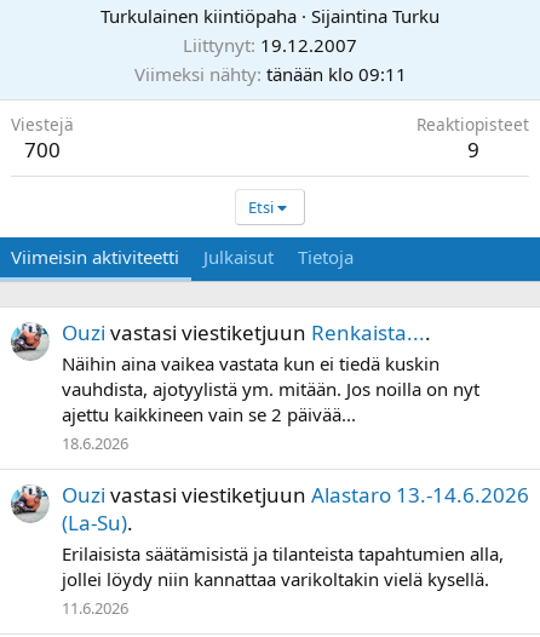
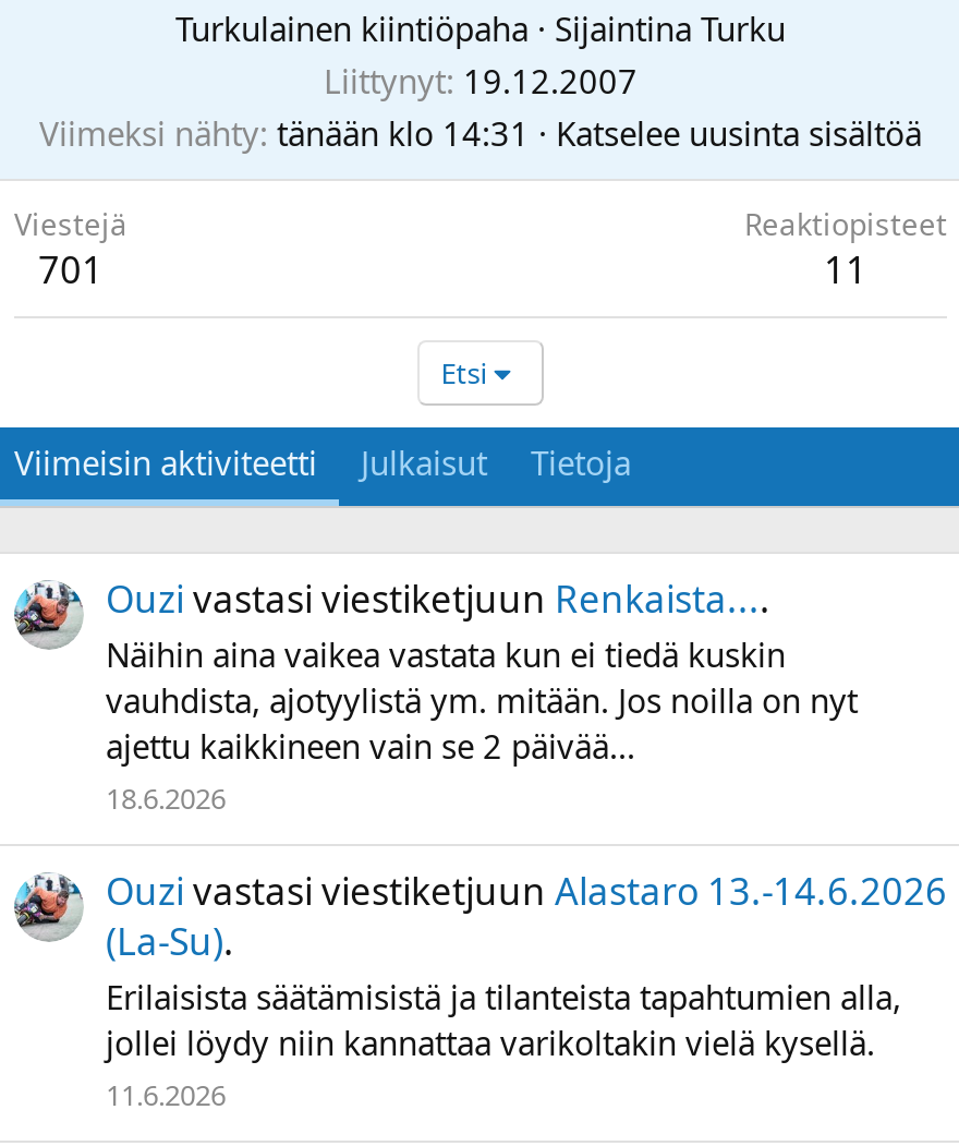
[134,62,406,86] Viimeksi nähty tänään klo 09:11 -> [39,111,922,155] Viimeksi nähty tänään klo 14:31 · Katselee uusinta sisältöä
[24,136,61,163] 700 -> [38,244,104,294] 701
[467,136,479,163] 9 -> [824,244,867,294] 11

